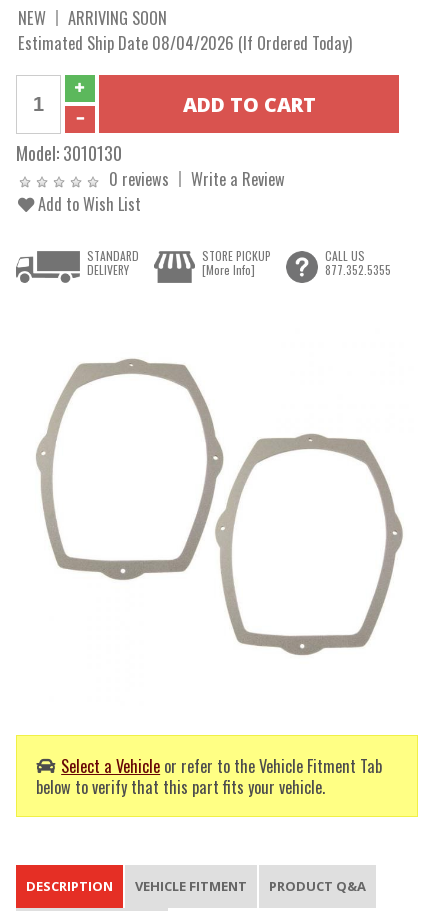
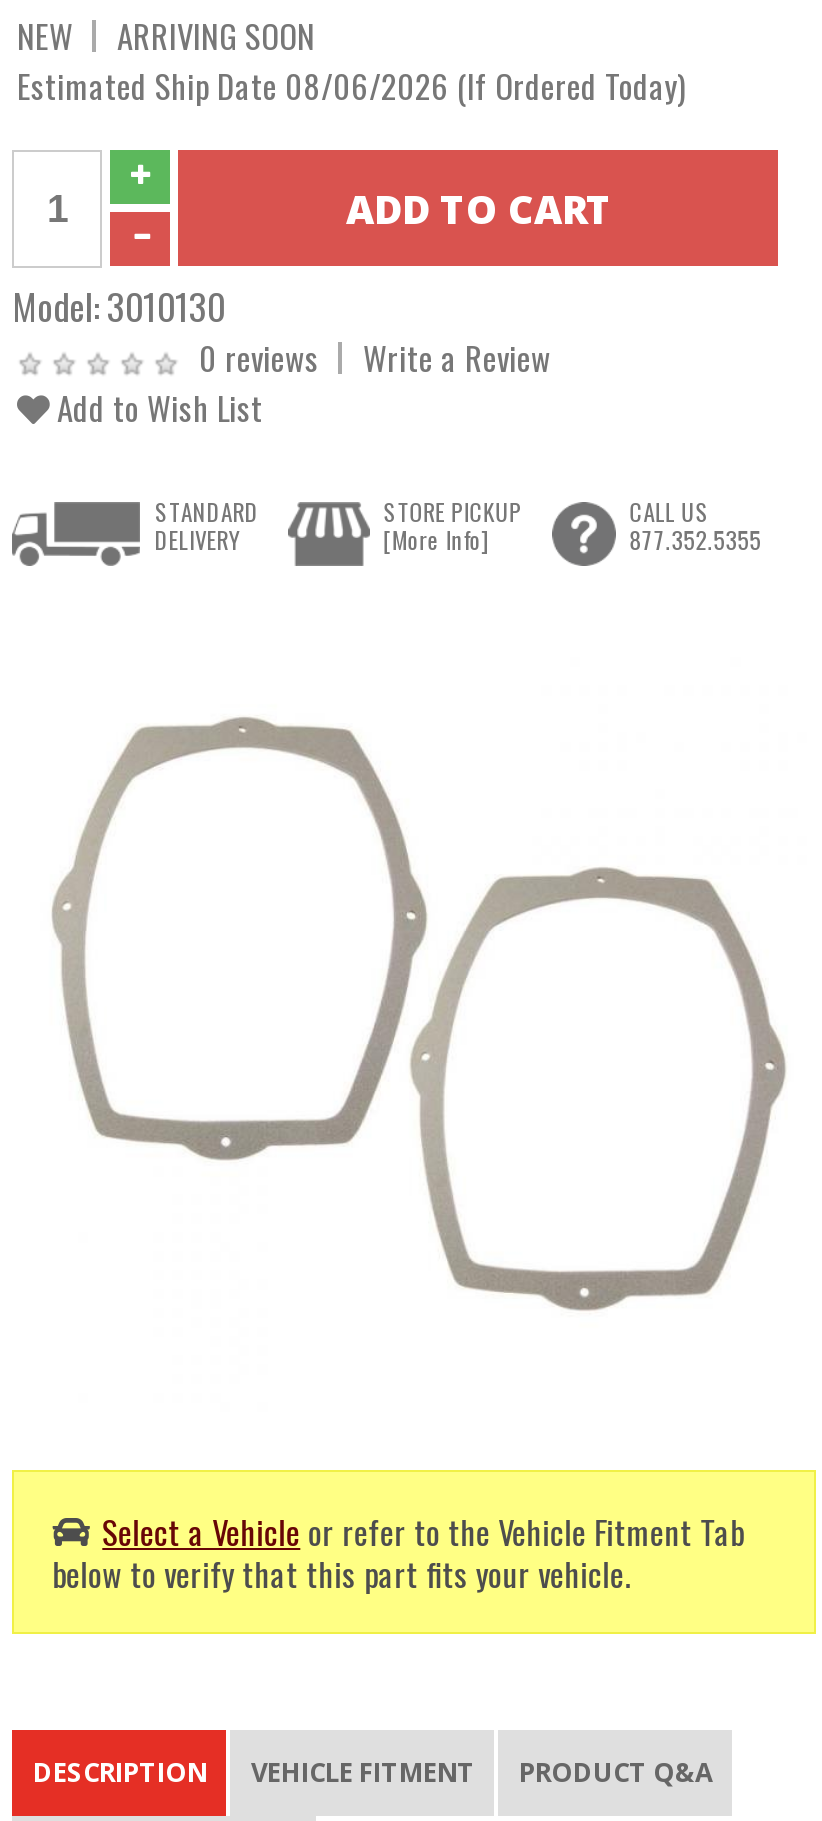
[18,30,352,55] Estimated Ship Date 08/04/2026 (If Ordered Today) -> [17,60,685,110] Estimated Ship Date 08/06/2026 (If Ordered Today)

